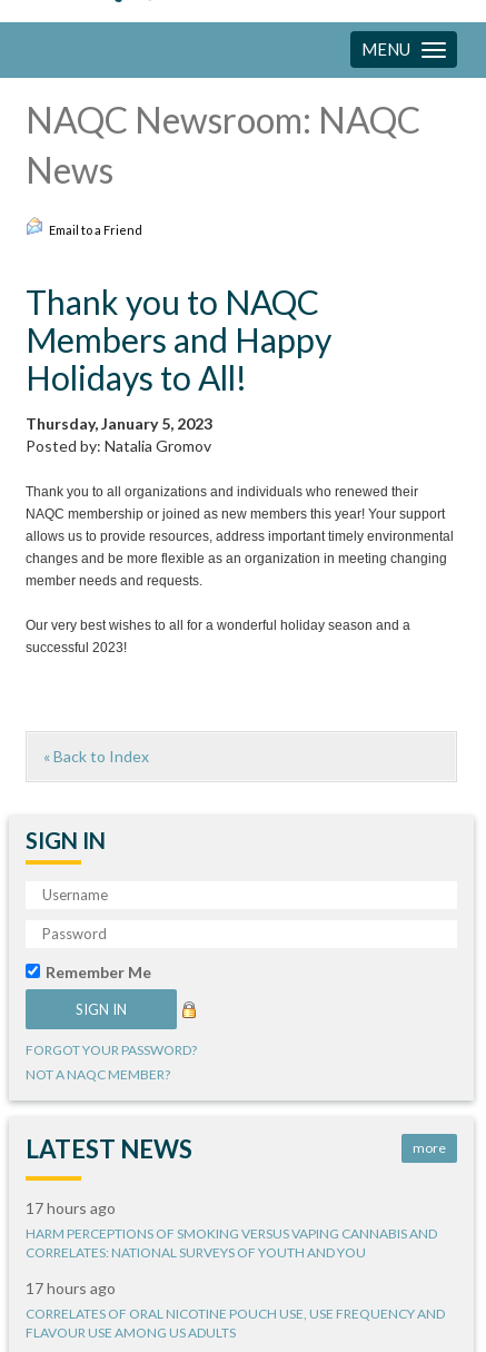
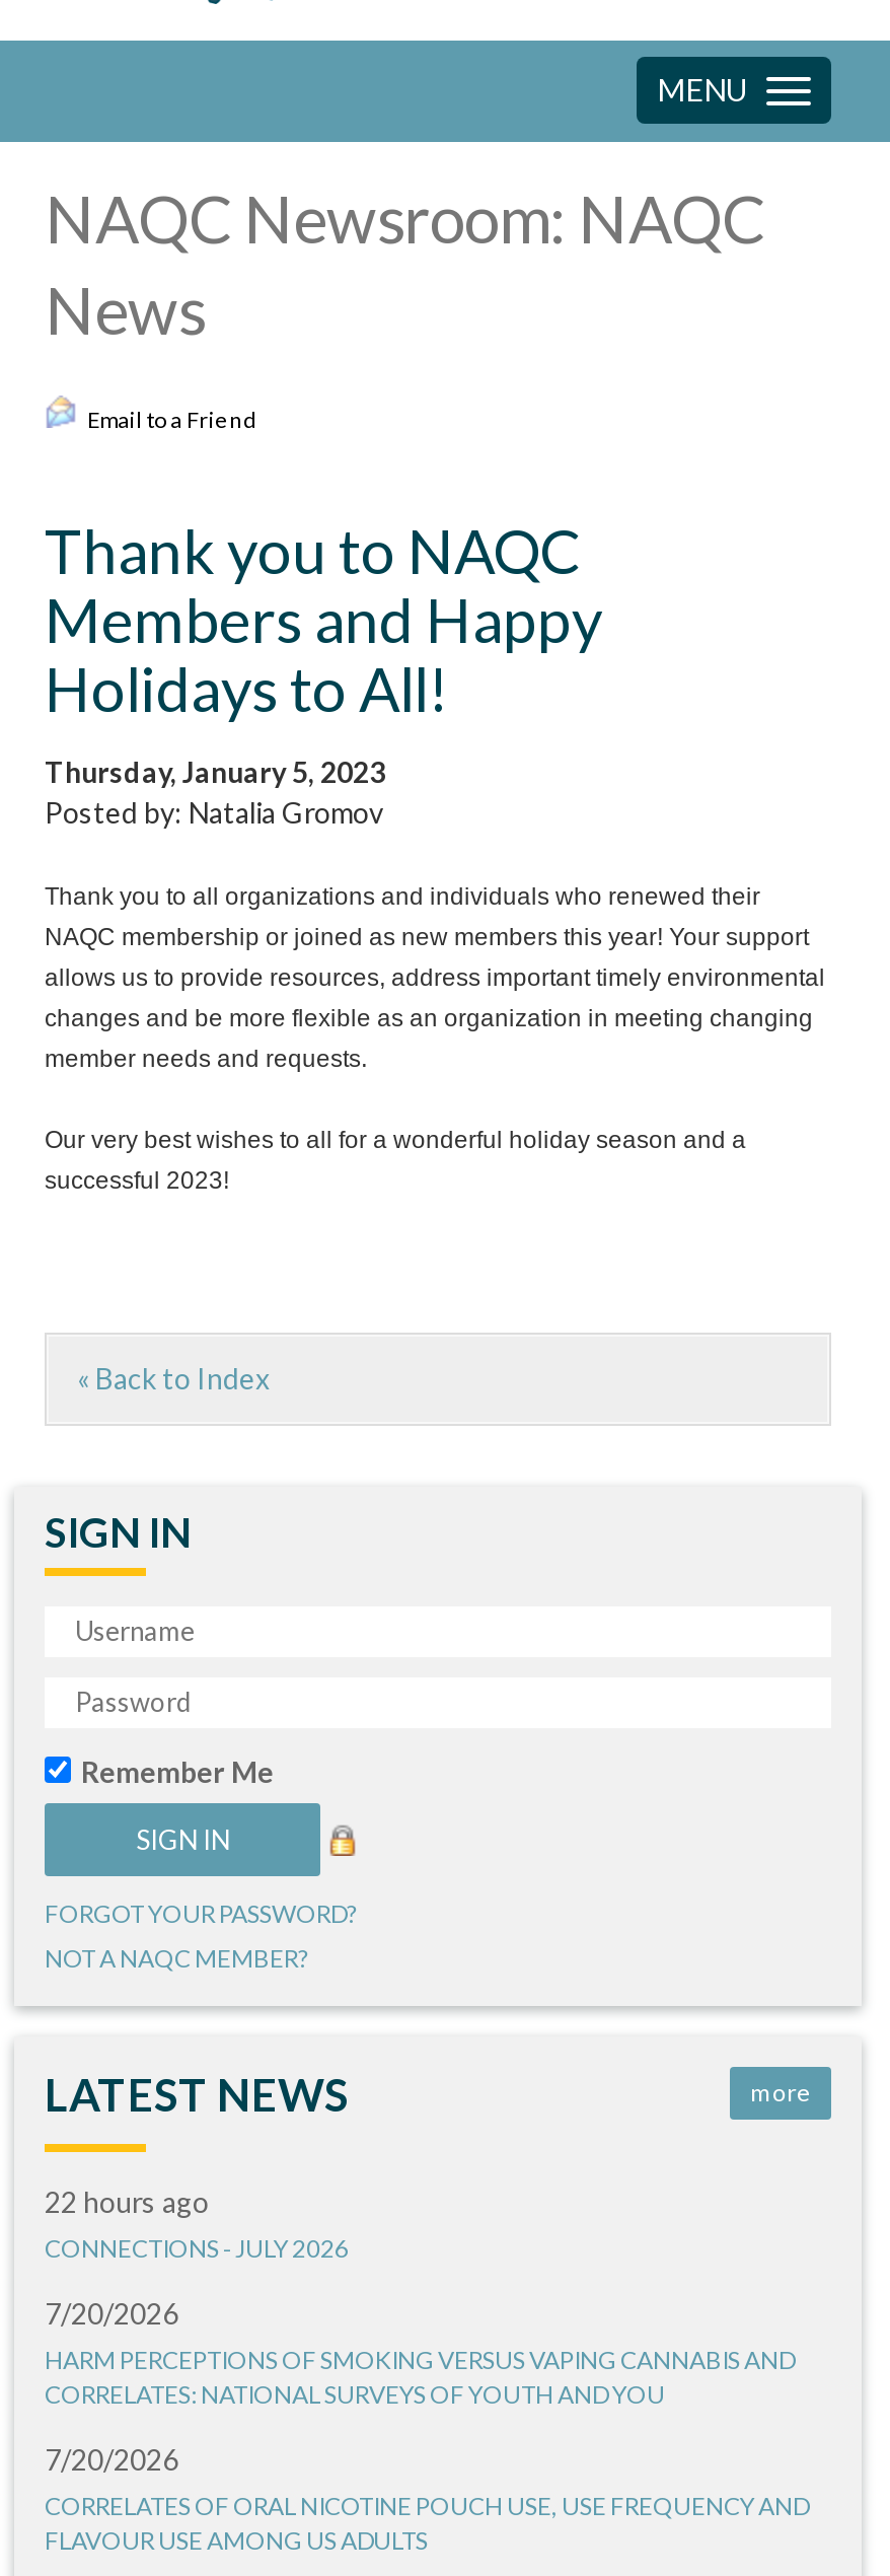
[26,1198,116,1217] 17 hours ago -> [45,2185,349,2331] 22 hours ago | CONNECTIONS - JULY 2026 | 7/20/2026
[26,1279,116,1297] 17 hours ago -> [45,2442,178,2477] 7/20/2026

